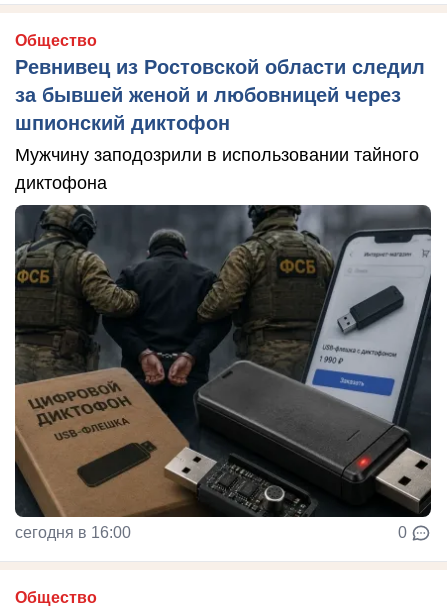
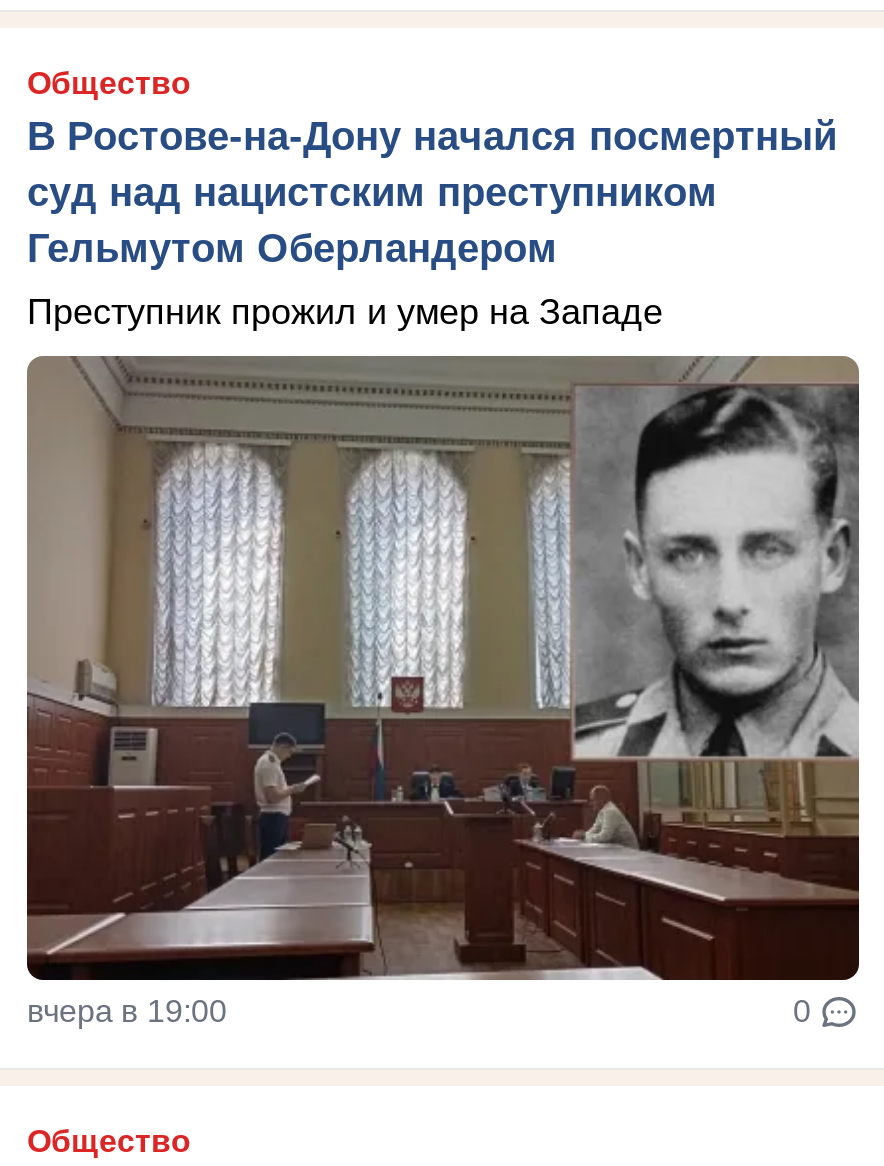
[15,56,425,134] Ревнивец из Ростовской области следил | за бывшей женой и любовницей через | шпионский диктофон -> [27,115,837,271] В Ростове-на-Дону начался посмертный | суд над нацистским преступником | Гельмутом Оберландером
[15,145,419,193] Мужчину заподозрили в использовании тайного | диктофона -> [27,293,663,333] Преступник прожил и умер на Западе
[15,205,431,541] [image] | сегодня в 16:00 -> [27,356,859,1029] [image] | вчера в 19:00

